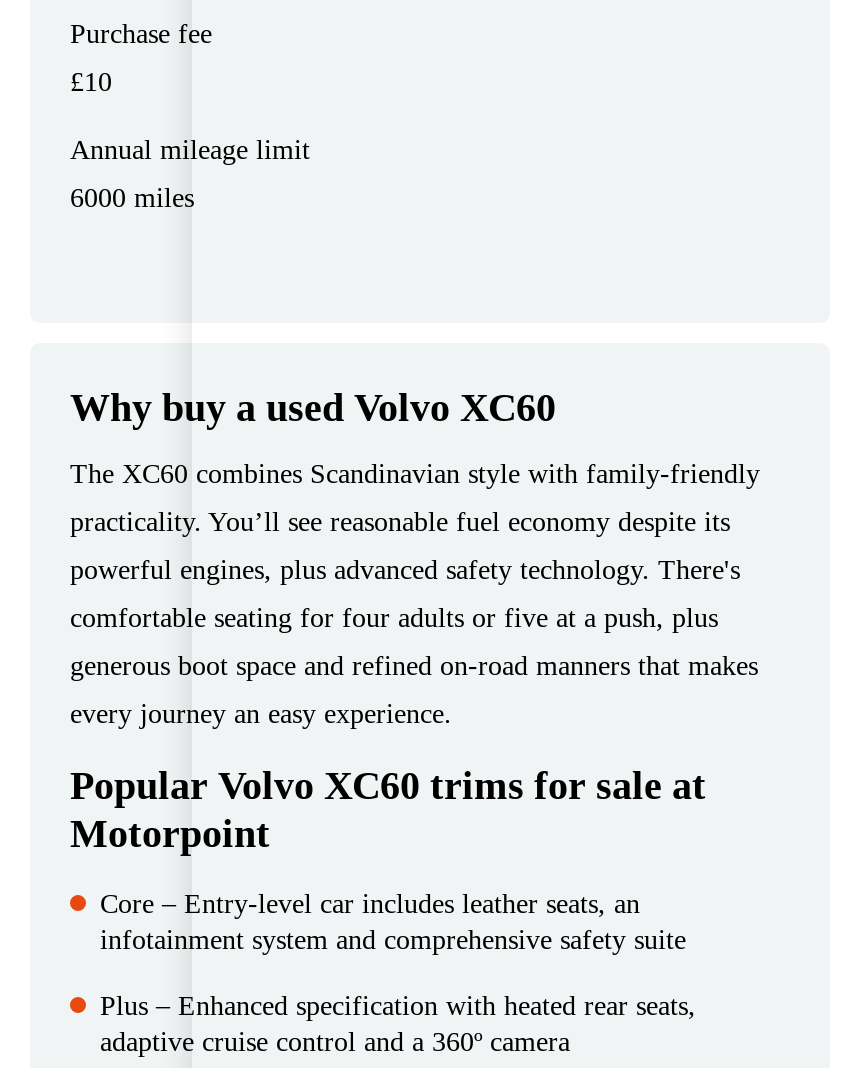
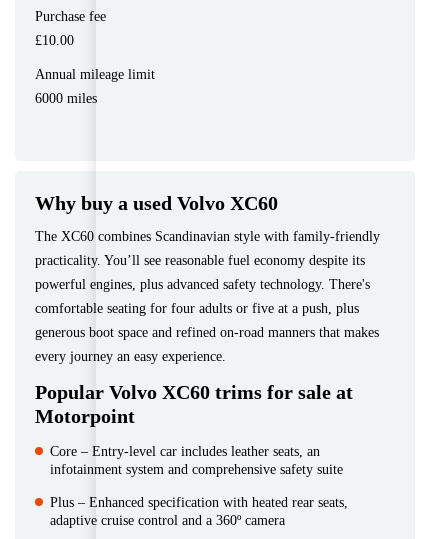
[70,67,112,97] £10 -> [35,33,74,48] £10.00

